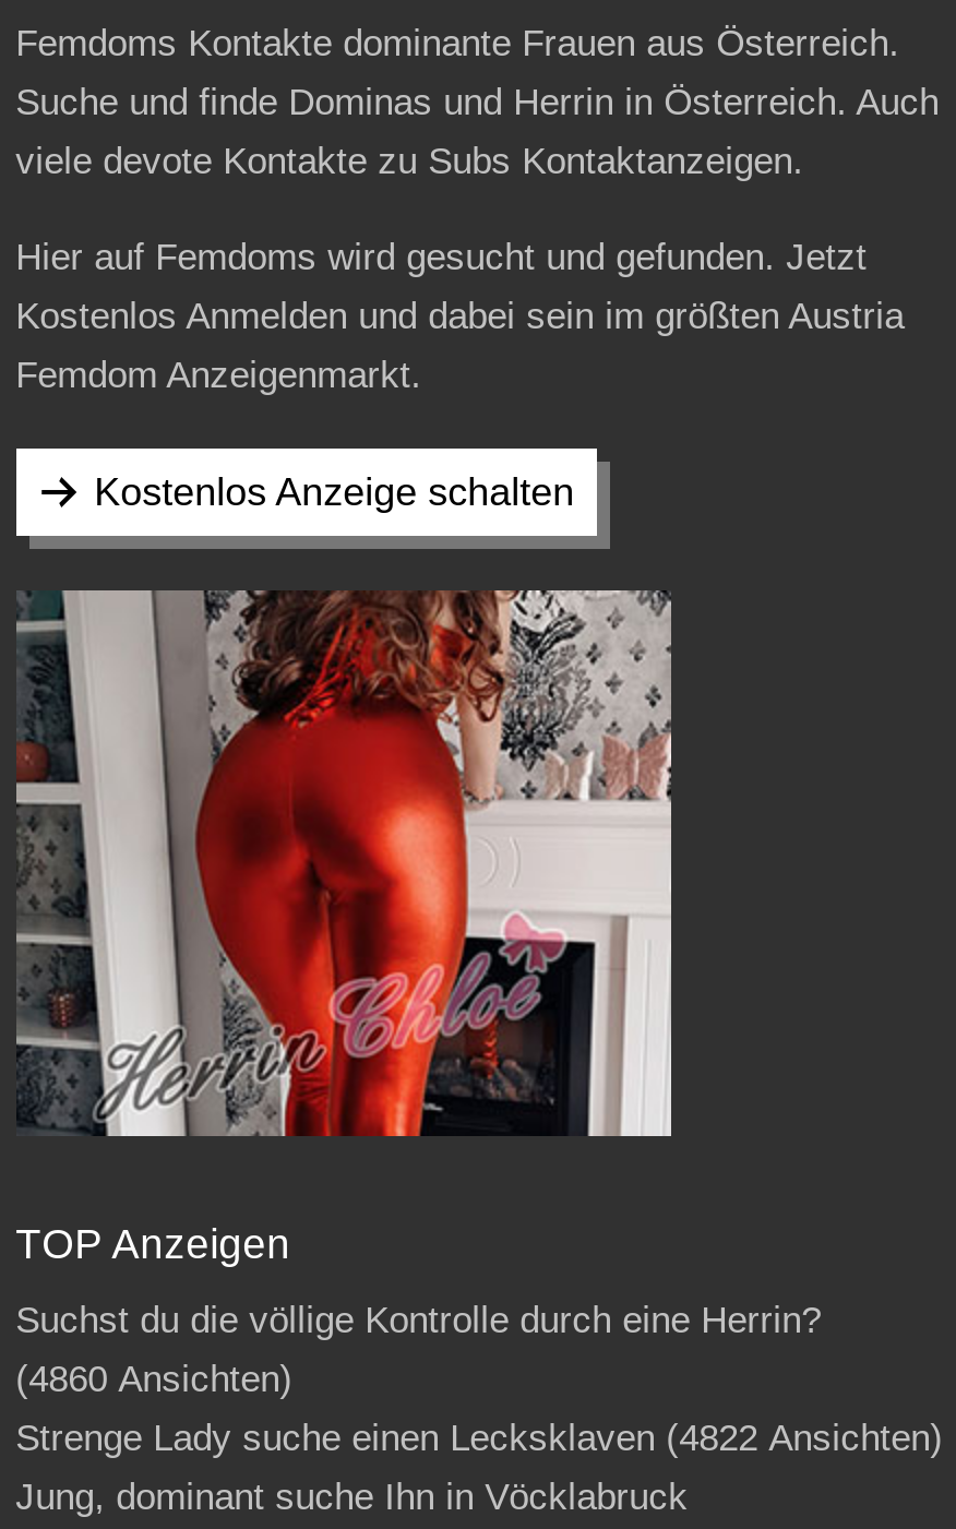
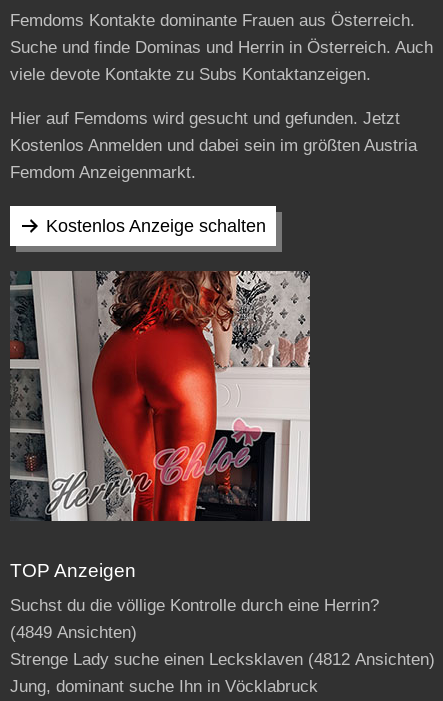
[15,1359,293,1400] (4860 Ansichten) -> [10,623,137,642] (4849 Ansichten)
[15,1418,943,1459] Strenge Lady suche einen Lecksklaven (4822 Ansichten) -> [10,650,435,669] Strenge Lady suche einen Lecksklaven (4812 Ansichten)

